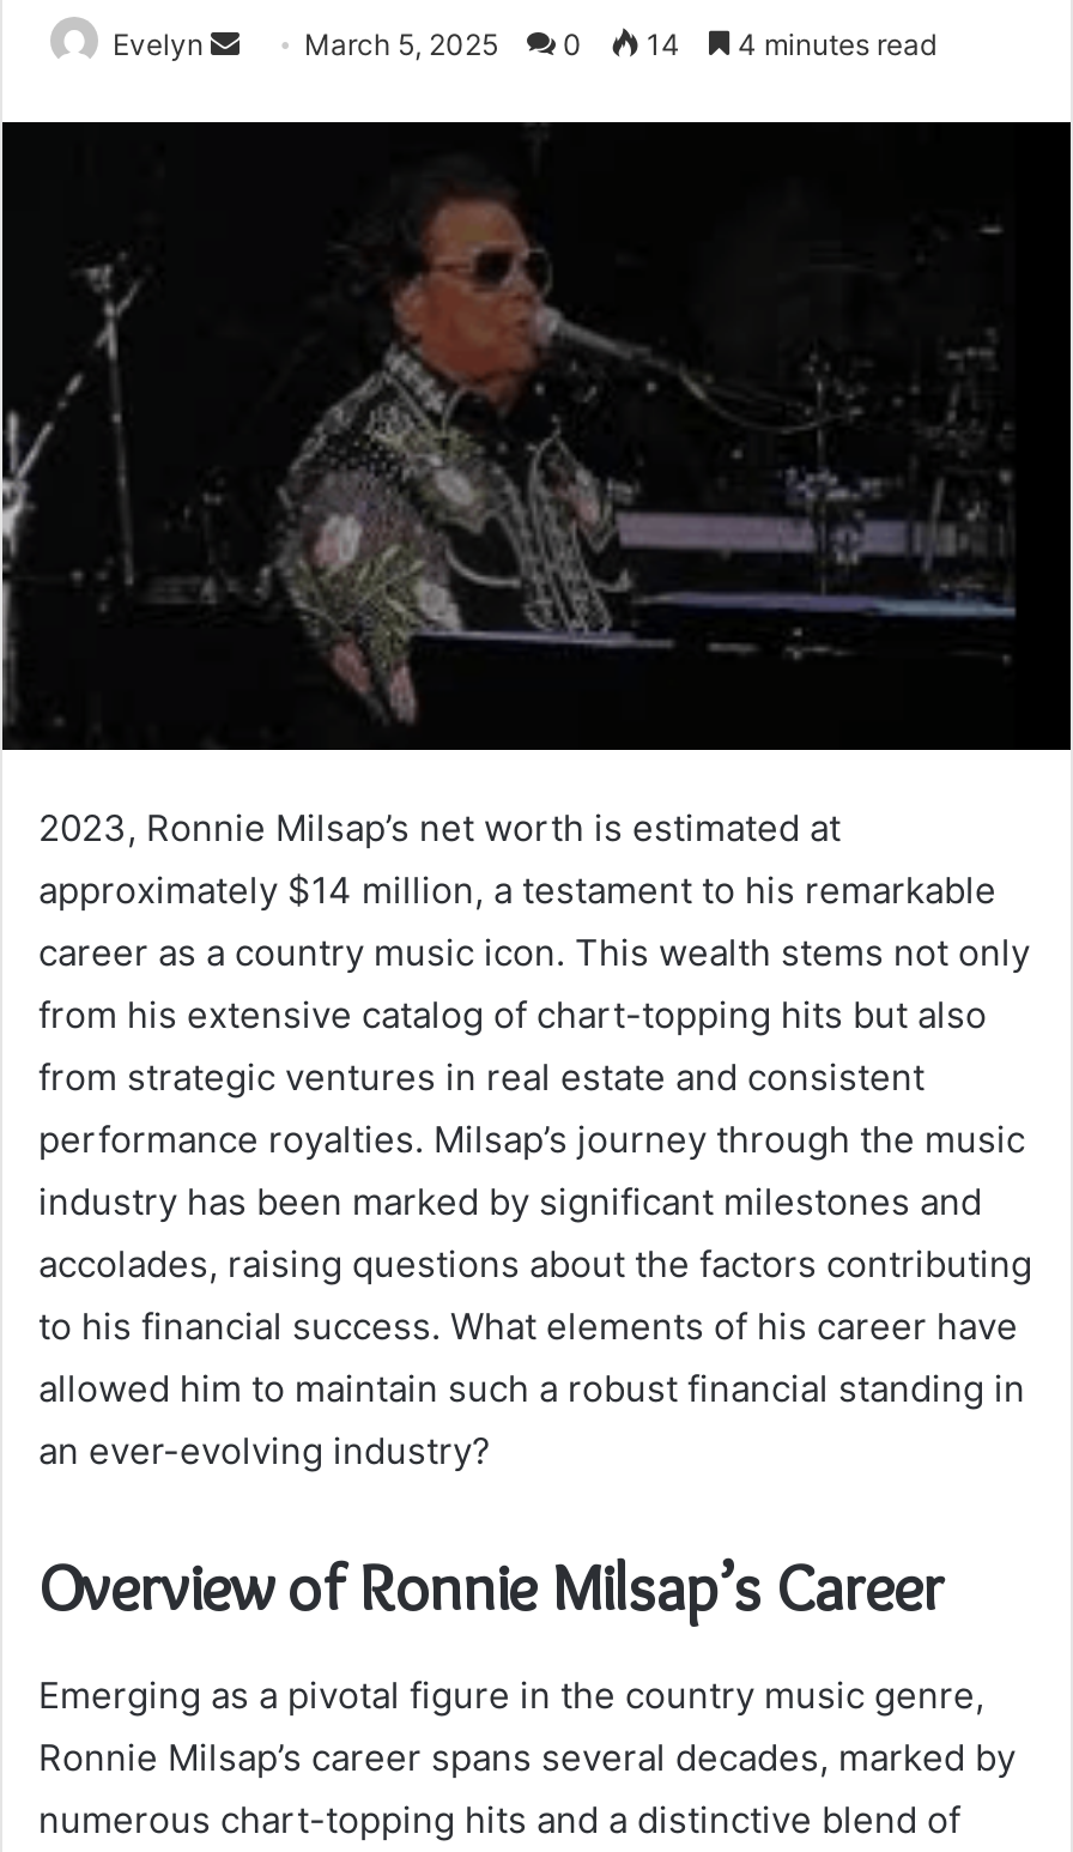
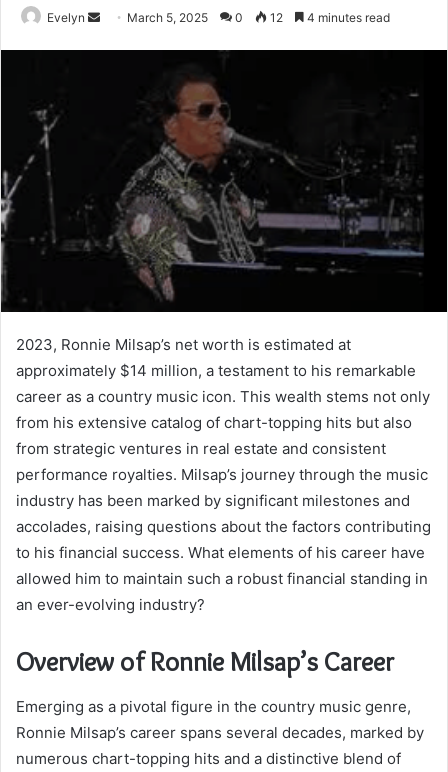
[639,26,680,62] 14 -> [267,10,283,25] 12

